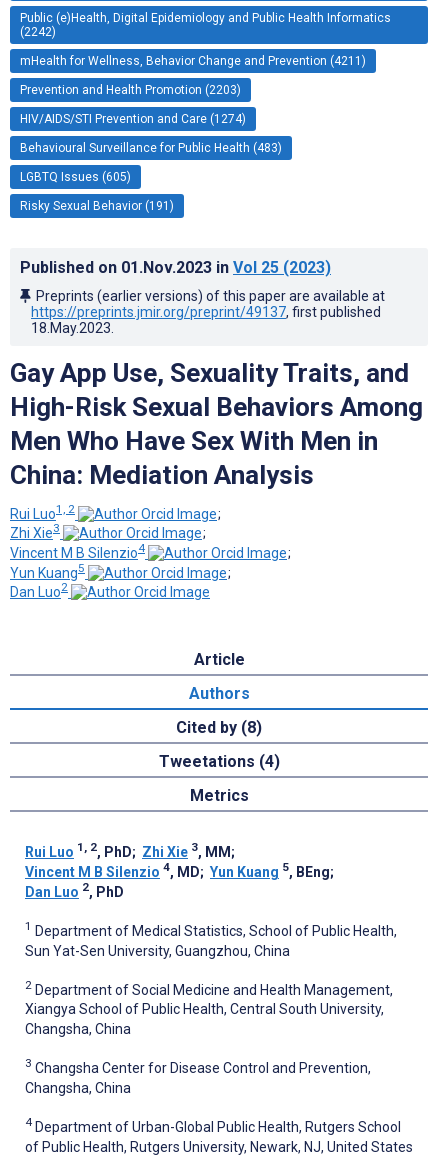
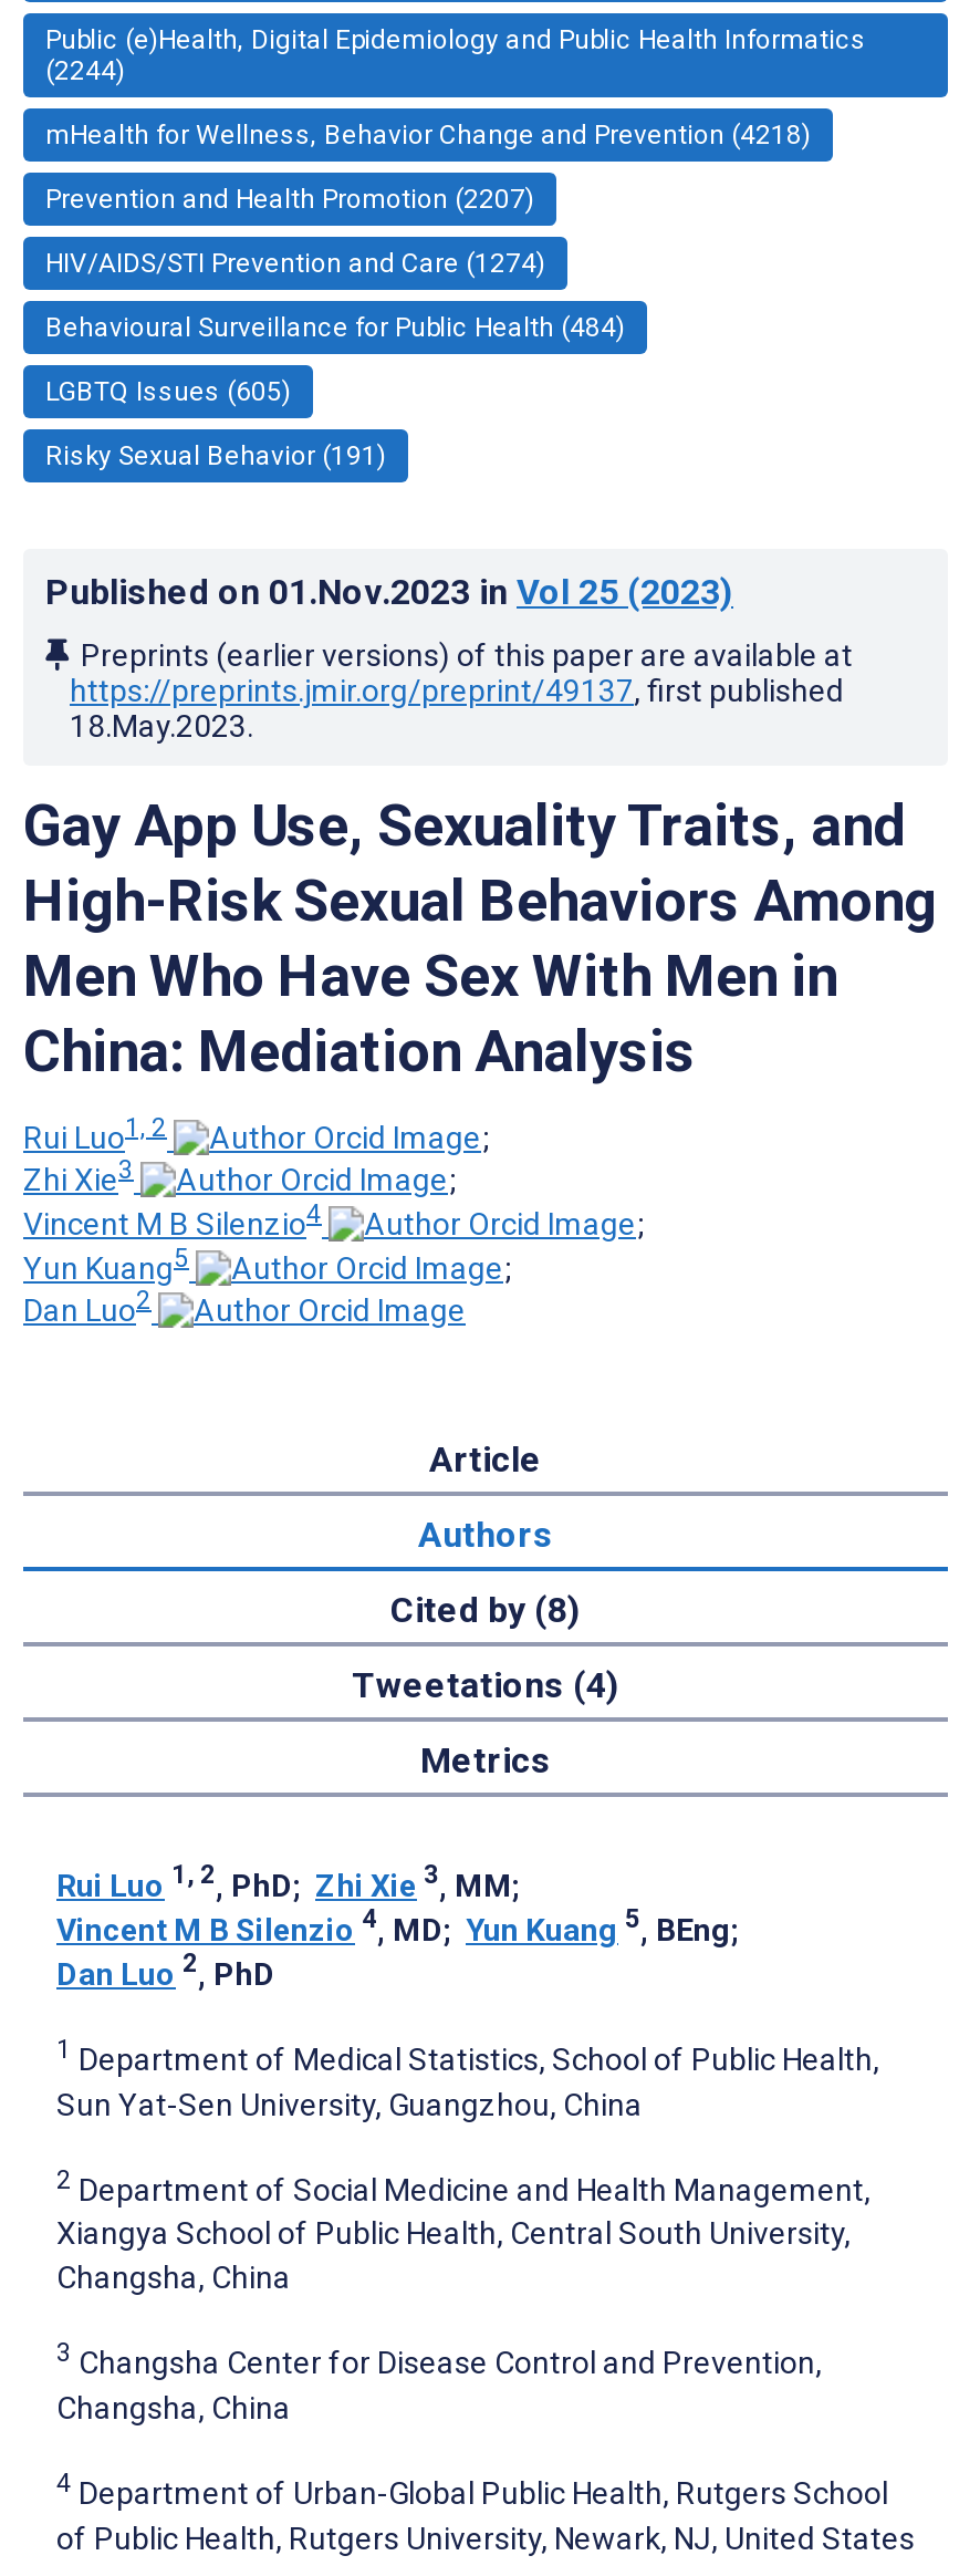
[20,25,56,39] (2242) -> [45,55,125,86] (2244)
[20,54,366,68] mHealth for Wellness, Behavior Change and Prevention (4211) -> [45,119,811,150] mHealth for Wellness, Behavior Change and Prevention (4218)
[20,83,241,97] Prevention and Health Promotion (2203) -> [45,183,534,214] Prevention and Health Promotion (2207)
[20,141,282,155] Behavioural Surveillance for Public Health (483) -> [45,312,625,343] Behavioural Surveillance for Public Health (484)

